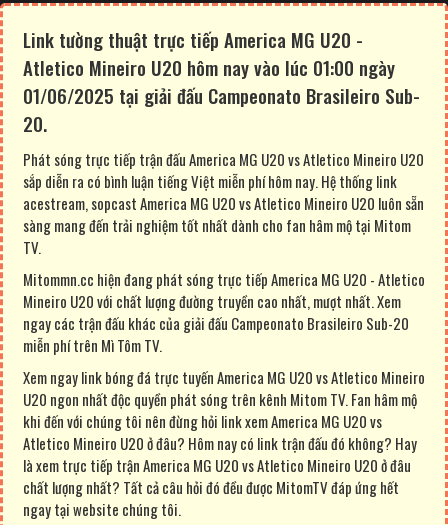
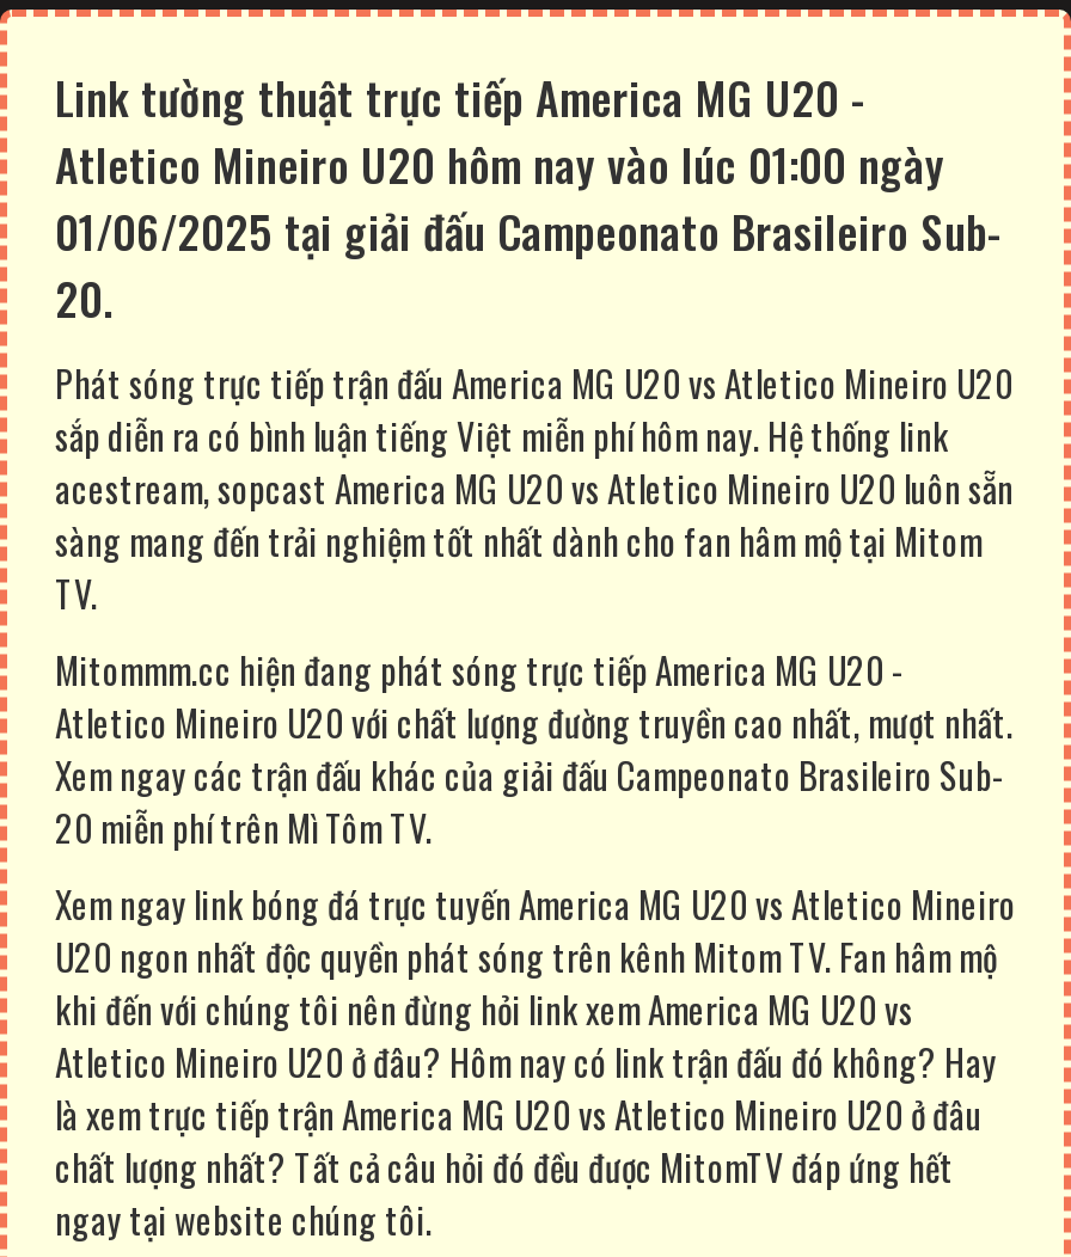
[23,268,425,356] Mitommn.cc hiện đang phát sóng trực tiếp America MG U20 - Atletico | Mineiro U20 với chất lượng đường truyền cao nhất, mượt nhất. Xem | ngay các trận đấu khác của giải đấu Campeonato Brasileiro Sub-20 | miễn phí trên Mì Tôm TV. -> [55,642,1014,852] Mitommm.cc hiện đang phát sóng trực tiếp America MG U20 - | Atletico Mineiro U20 với chất lượng đường truyền cao nhất, mượt nhất. | Xem ngay các trận đấu khác của giải đấu Campeonato Brasileiro Sub- | 20 miễn phí trên Mì Tôm TV.

